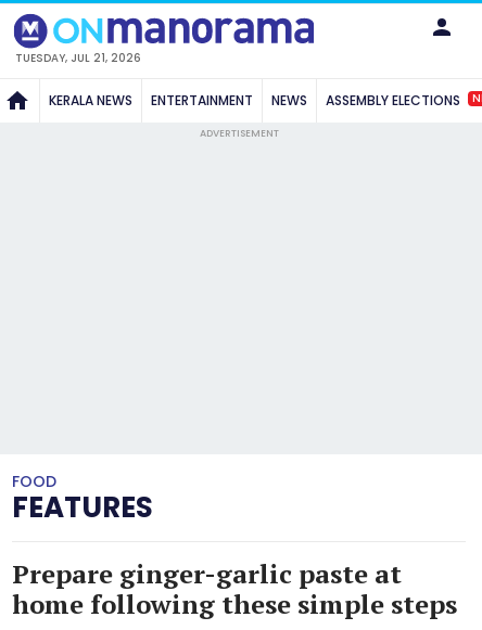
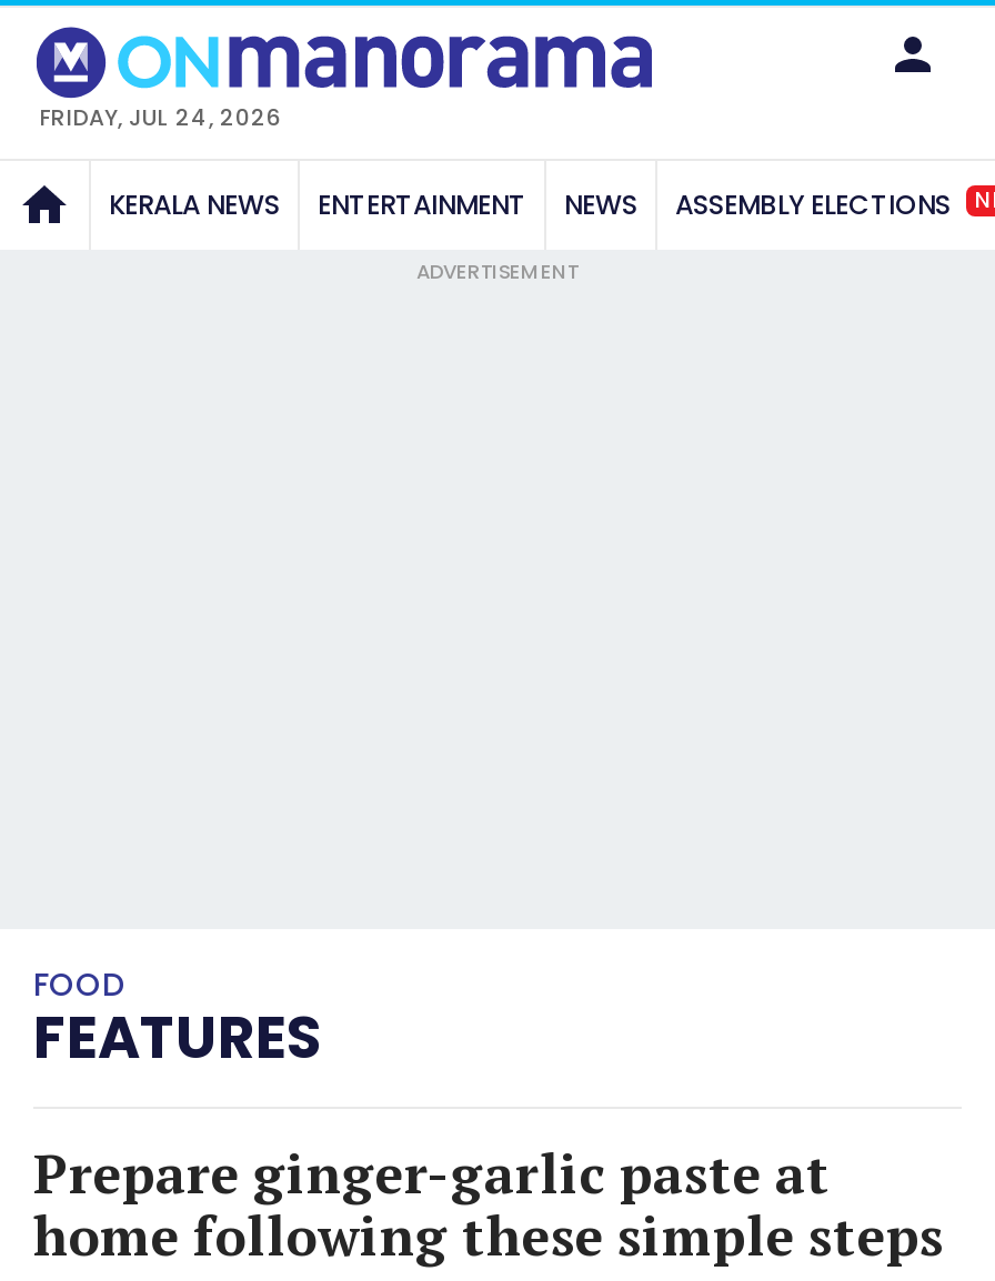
[15,50,141,66] TUESDAY, JUL 21, 2026 -> [40,100,282,134] FRIDAY, JUL 24, 2026

